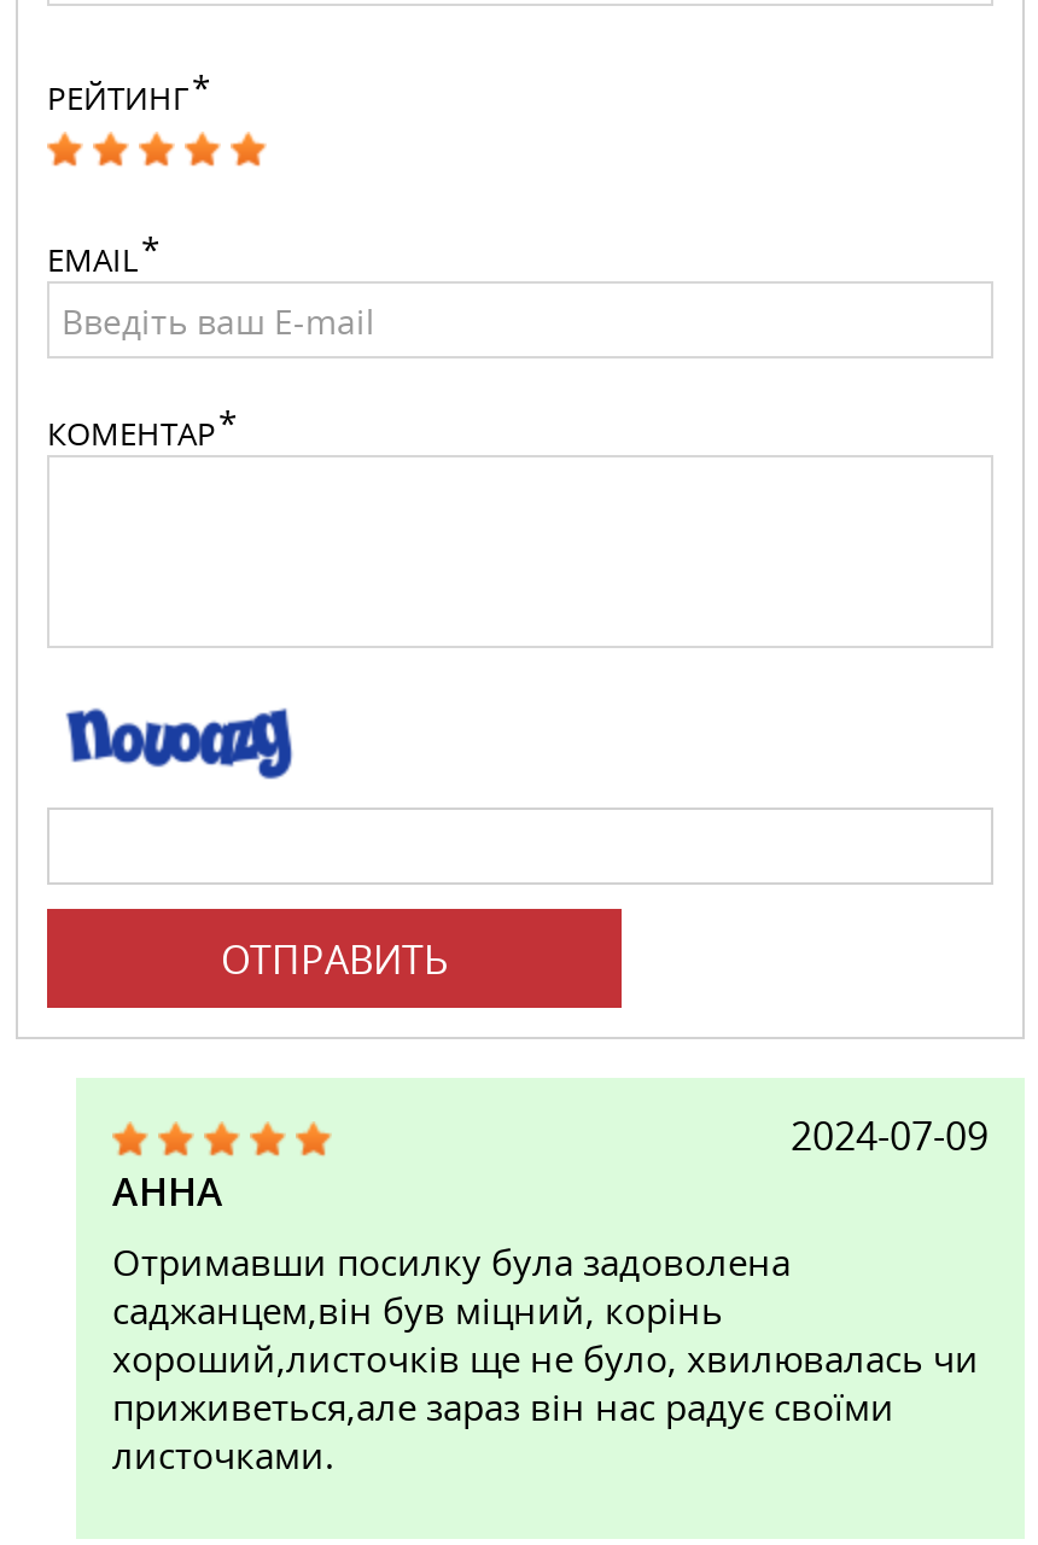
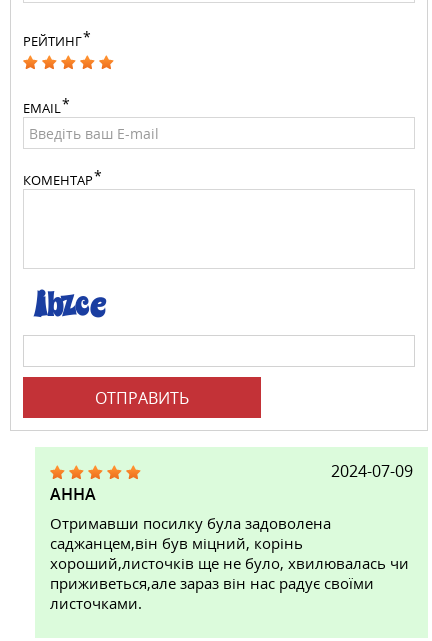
[64,699,296,781] [image] -> [31,288,124,323] [image]

